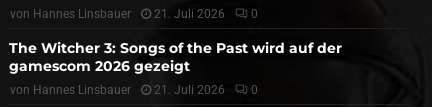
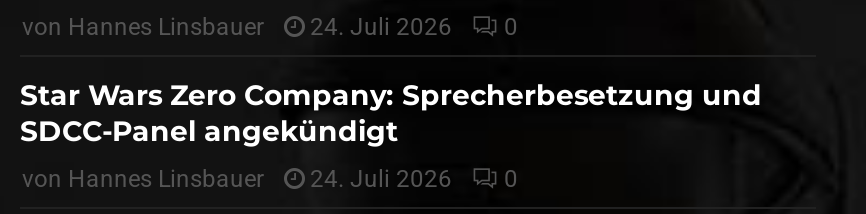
[10,6,258,20] von Hannes Linsbauer 21. Juli 2026 0 -> [22,13,518,41] von Hannes Linsbauer 24. Juli 2026 0
[9,38,342,74] The Witcher 3: Songs of the Past wird auf der | gamescom 2026 gezeigt -> [20,77,762,149] Star Wars Zero Company: Sprecherbesetzung und | SDCC-Panel angekündigt
[10,82,258,96] von Hannes Linsbauer 21. Juli 2026 0 -> [22,165,518,193] von Hannes Linsbauer 24. Juli 2026 0

